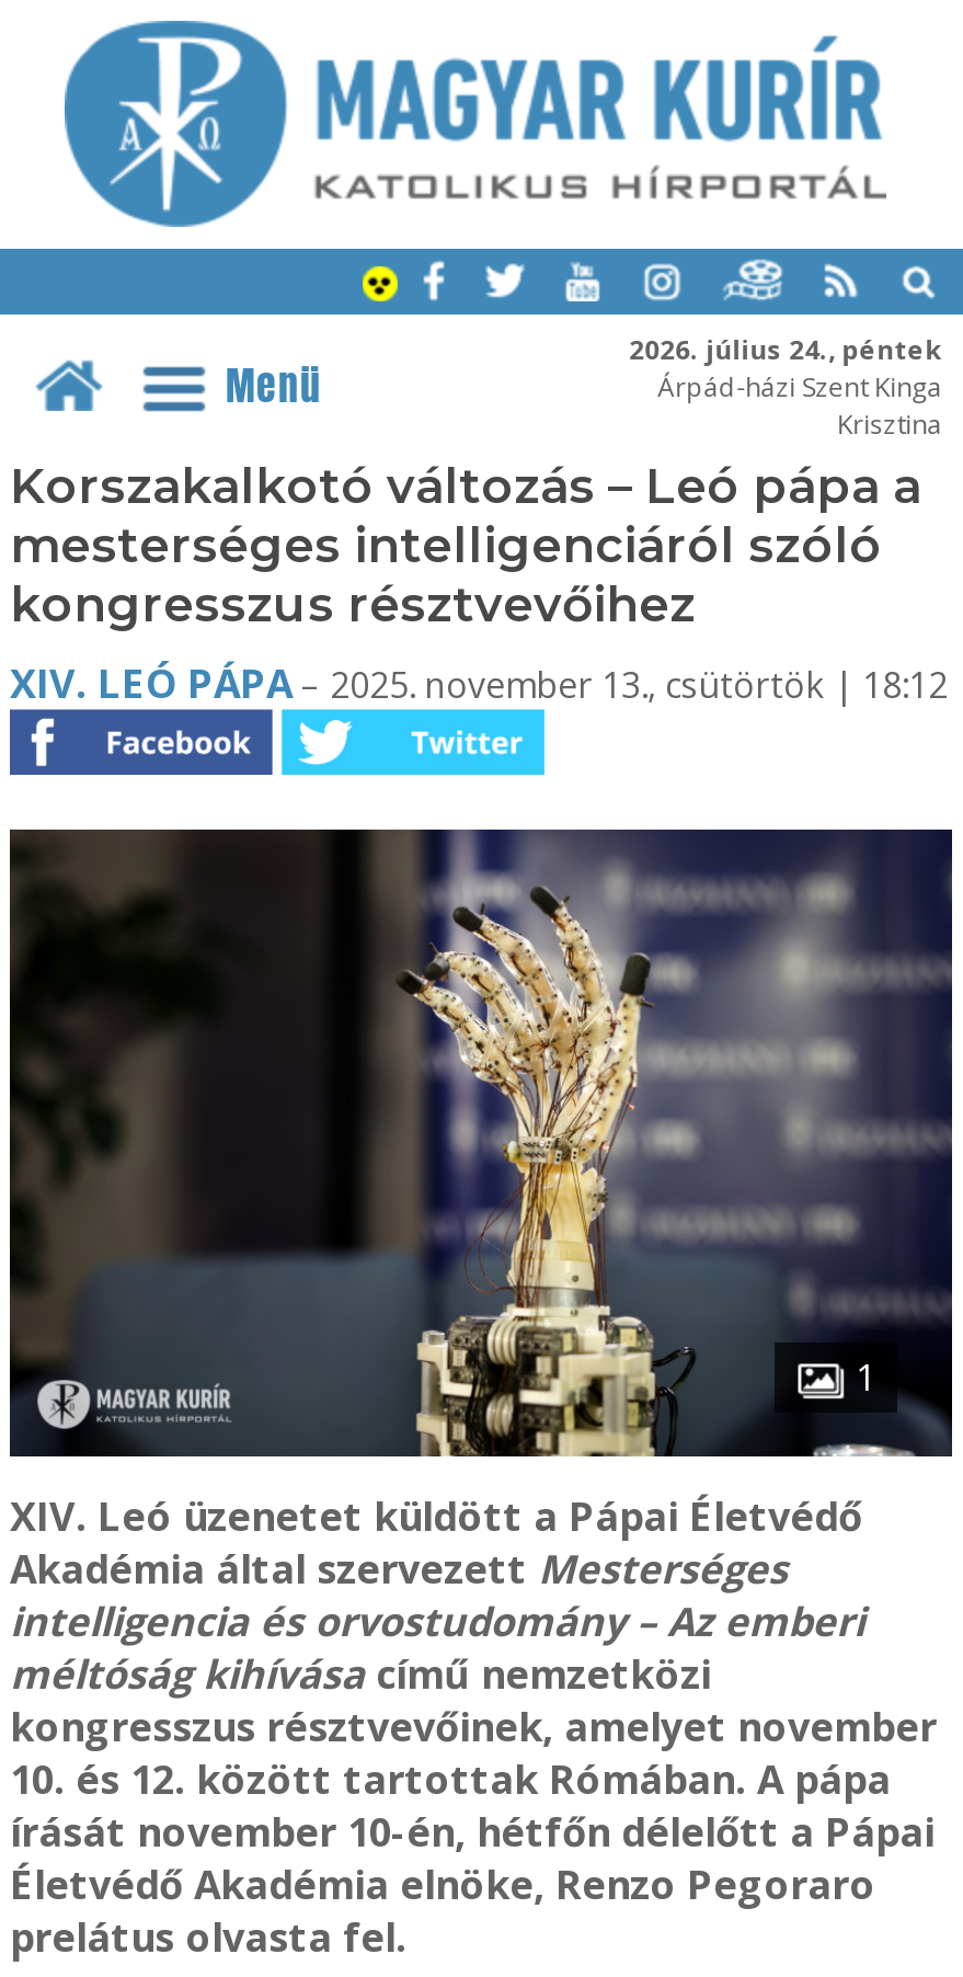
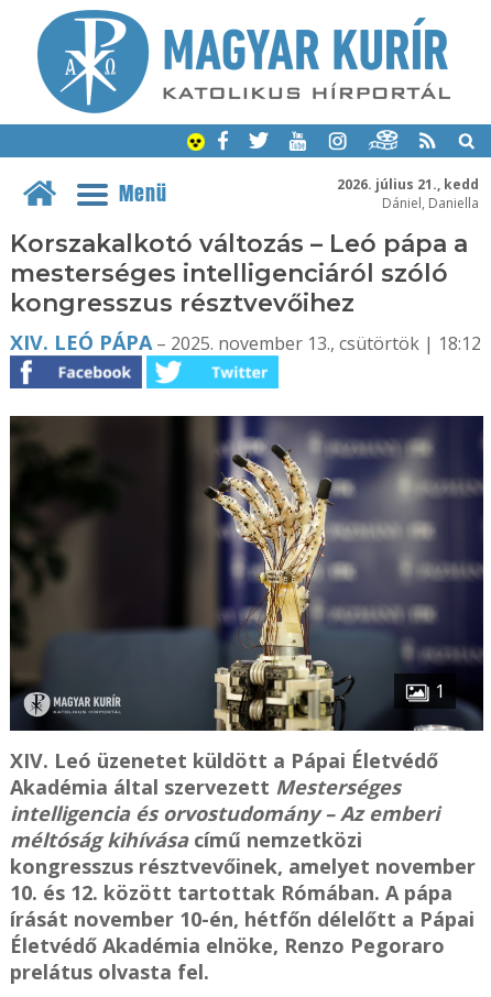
[629,330,942,442] 2026. július 24., péntek | Árpád-házi Szent Kinga | Krisztina -> [336,174,478,212] 2026. július 21., kedd | Dániel, Daniella

